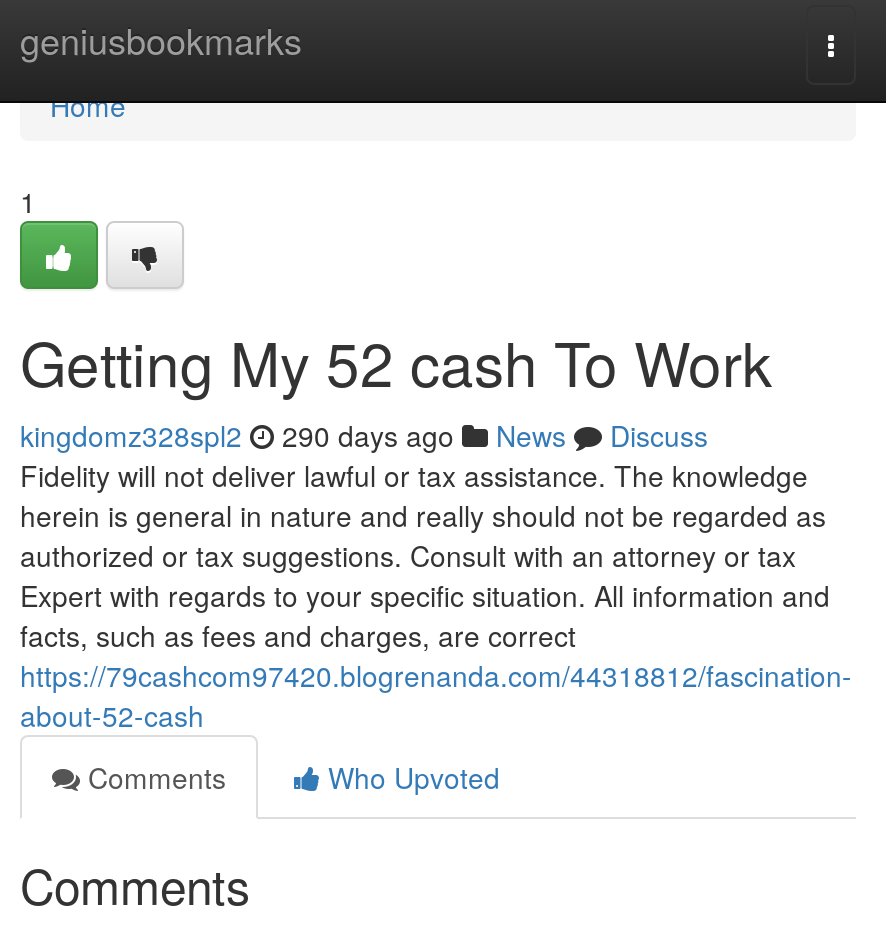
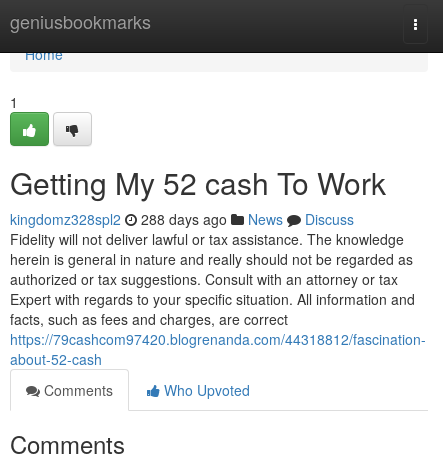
[20,415,708,455] kingdomz328spl2 290 days ago News Discuss -> [10,209,354,229] kingdomz328spl2 288 days ago News Discuss

